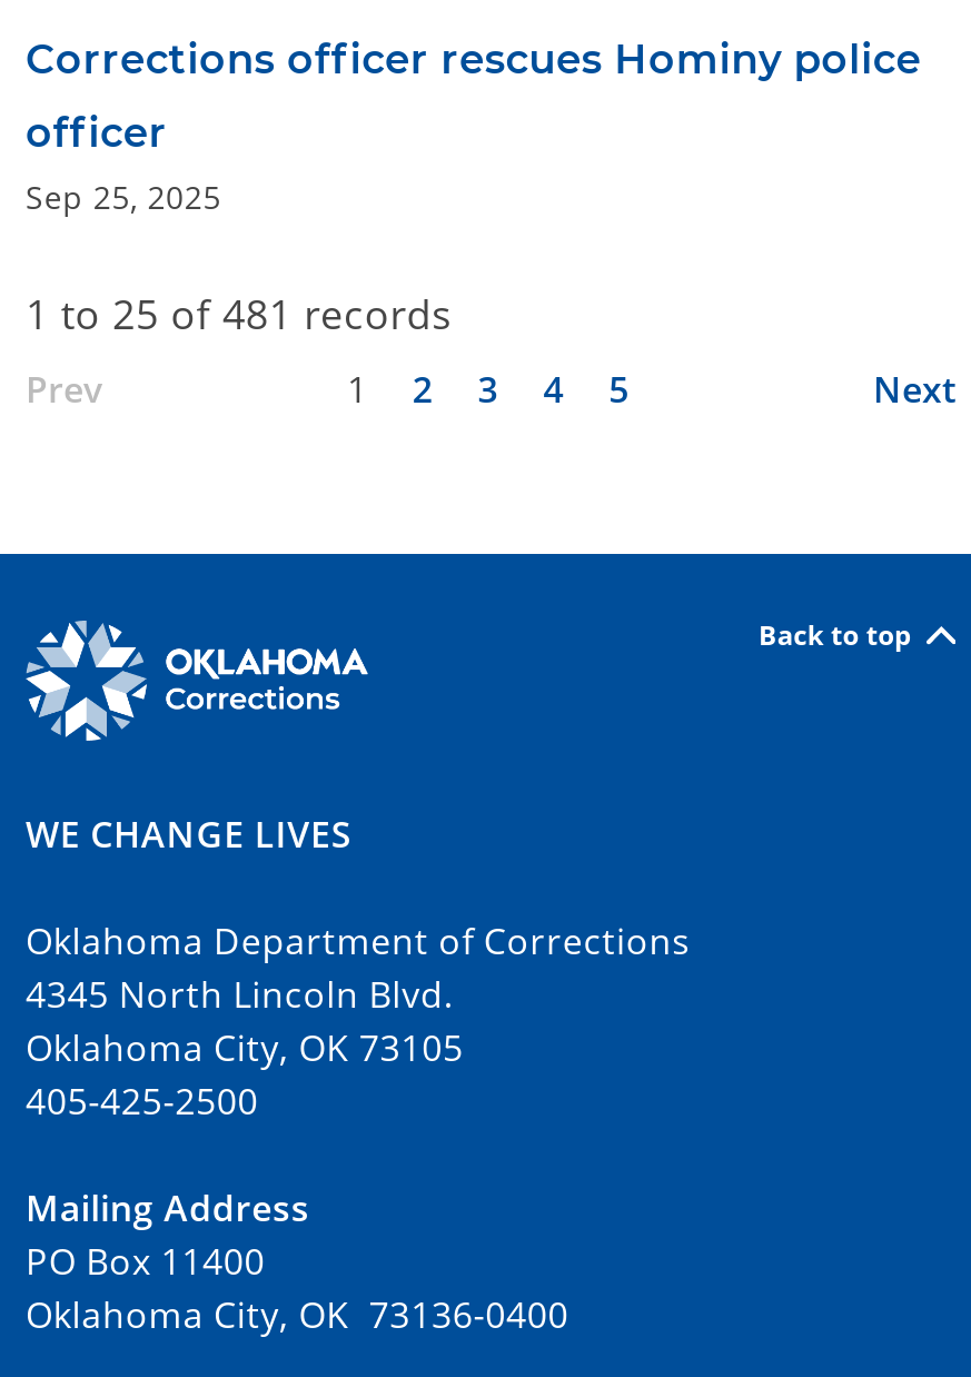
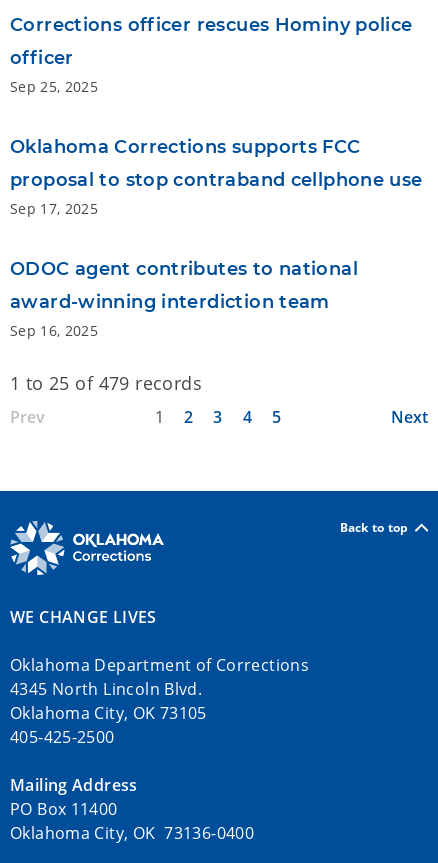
[26,287,453,340] 1 to 25 of 481 records -> [10,136,423,395] Oklahoma Corrections supports FCC | proposal to stop contraband cellphone use | Sep 17, 2025 | ODOC agent contributes to national | award-winning interdiction team | Sep 16, 2025 | 1 to 25 of 479 records

